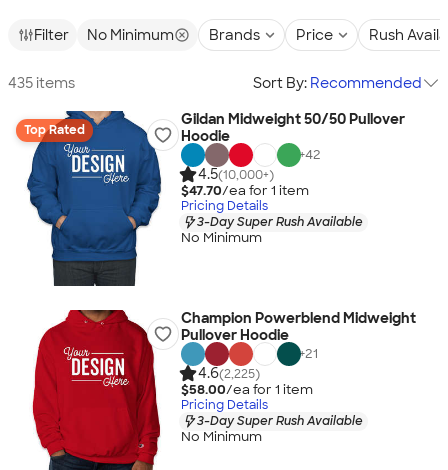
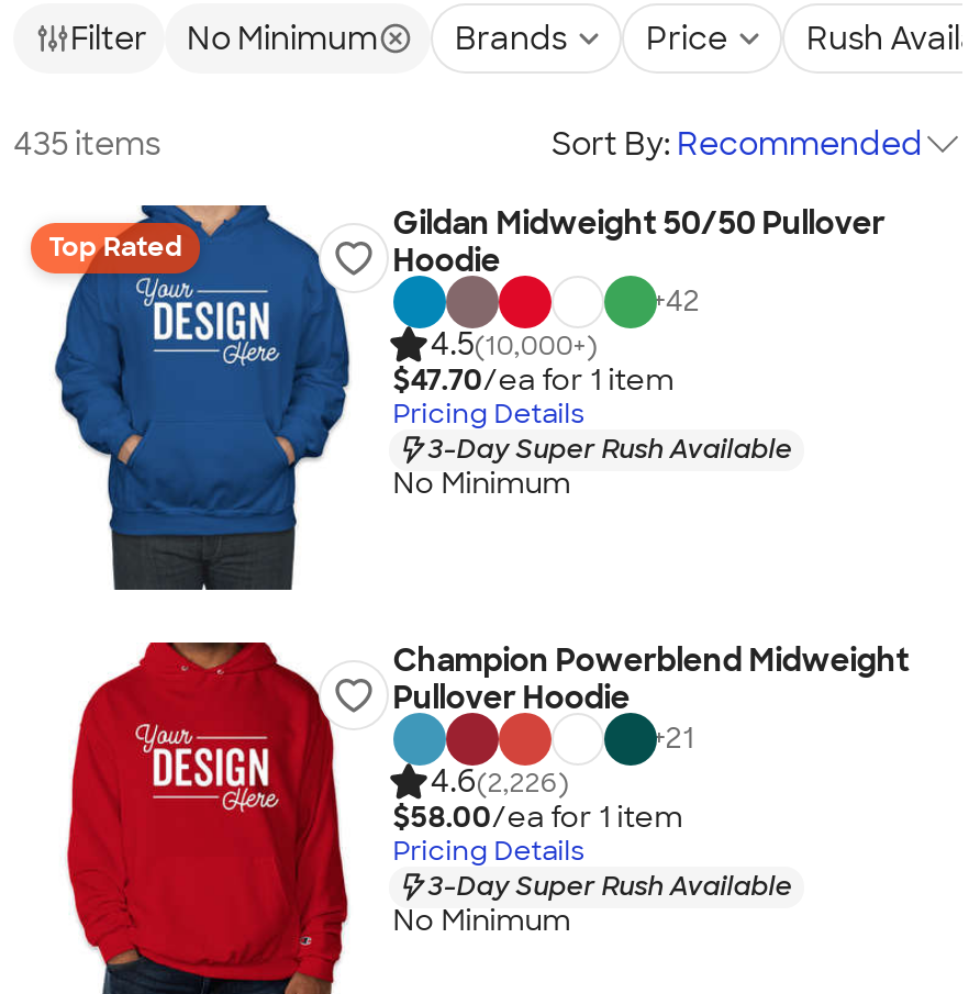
[198,364,260,382] 4.6(2,225) -> [430,762,569,802] 4.6(2,226)

